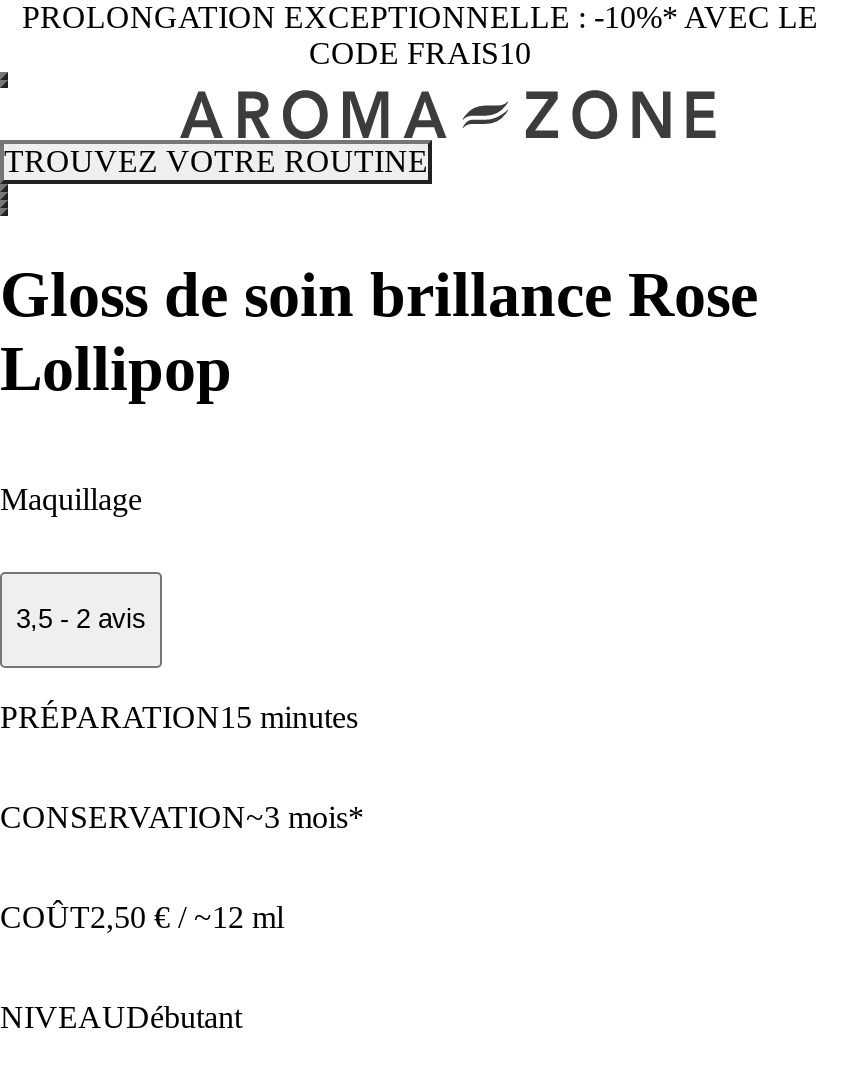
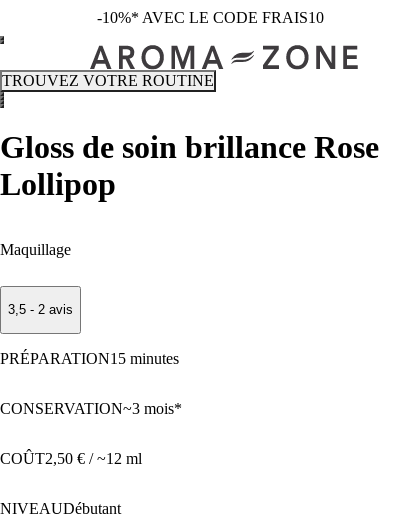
[22,0,818,70] PROLONGATION EXCEPTIONNELLE : -10%* AVEC LE | CODE FRAIS10 -> [96,9,323,26] -10%* AVEC LE CODE FRAIS10

